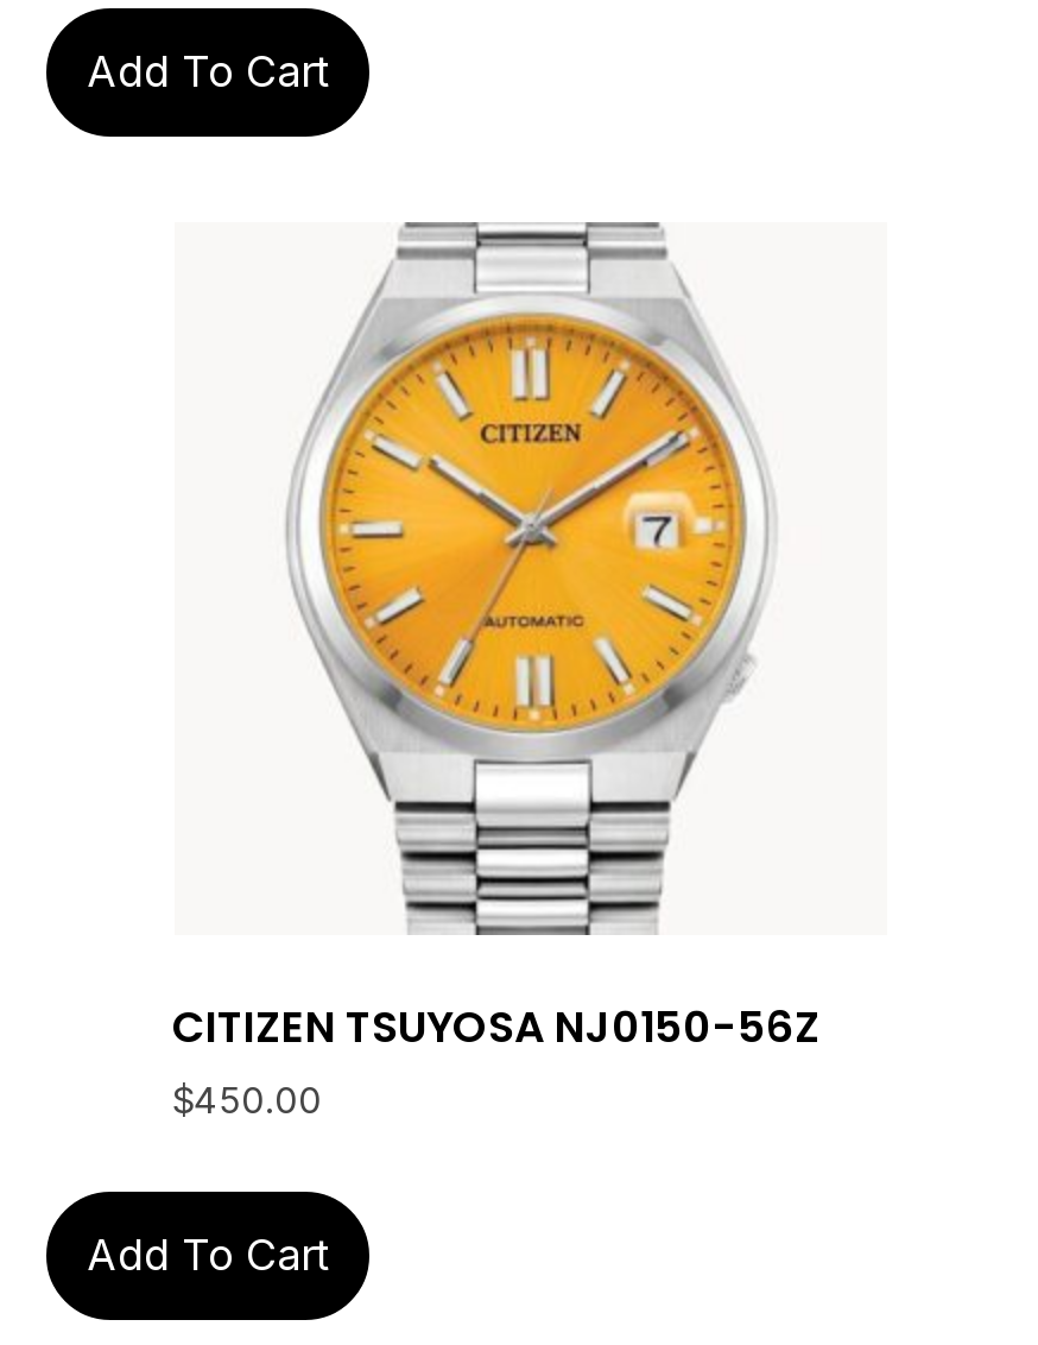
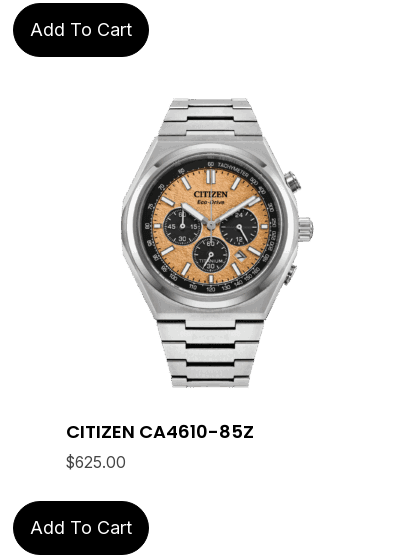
[172,220,821,1124] [image] | CITIZEN TSUYOSA NJ0150-56Z | $450.00 -> [66,93,319,472] [image] | CITIZEN CA4610-85Z | $625.00

